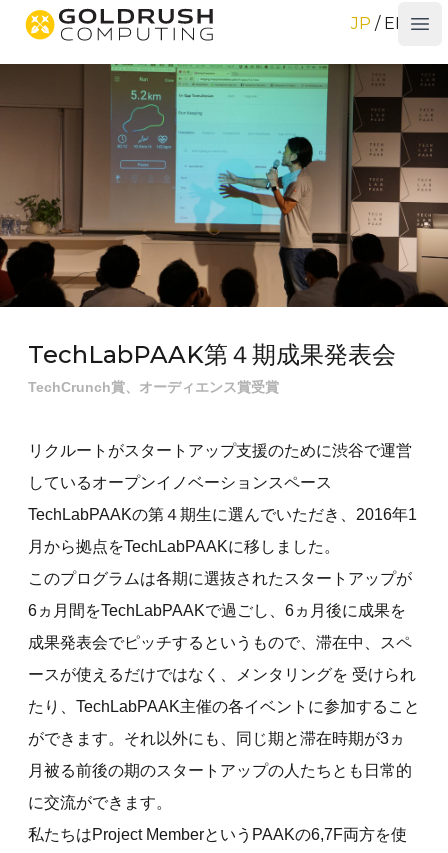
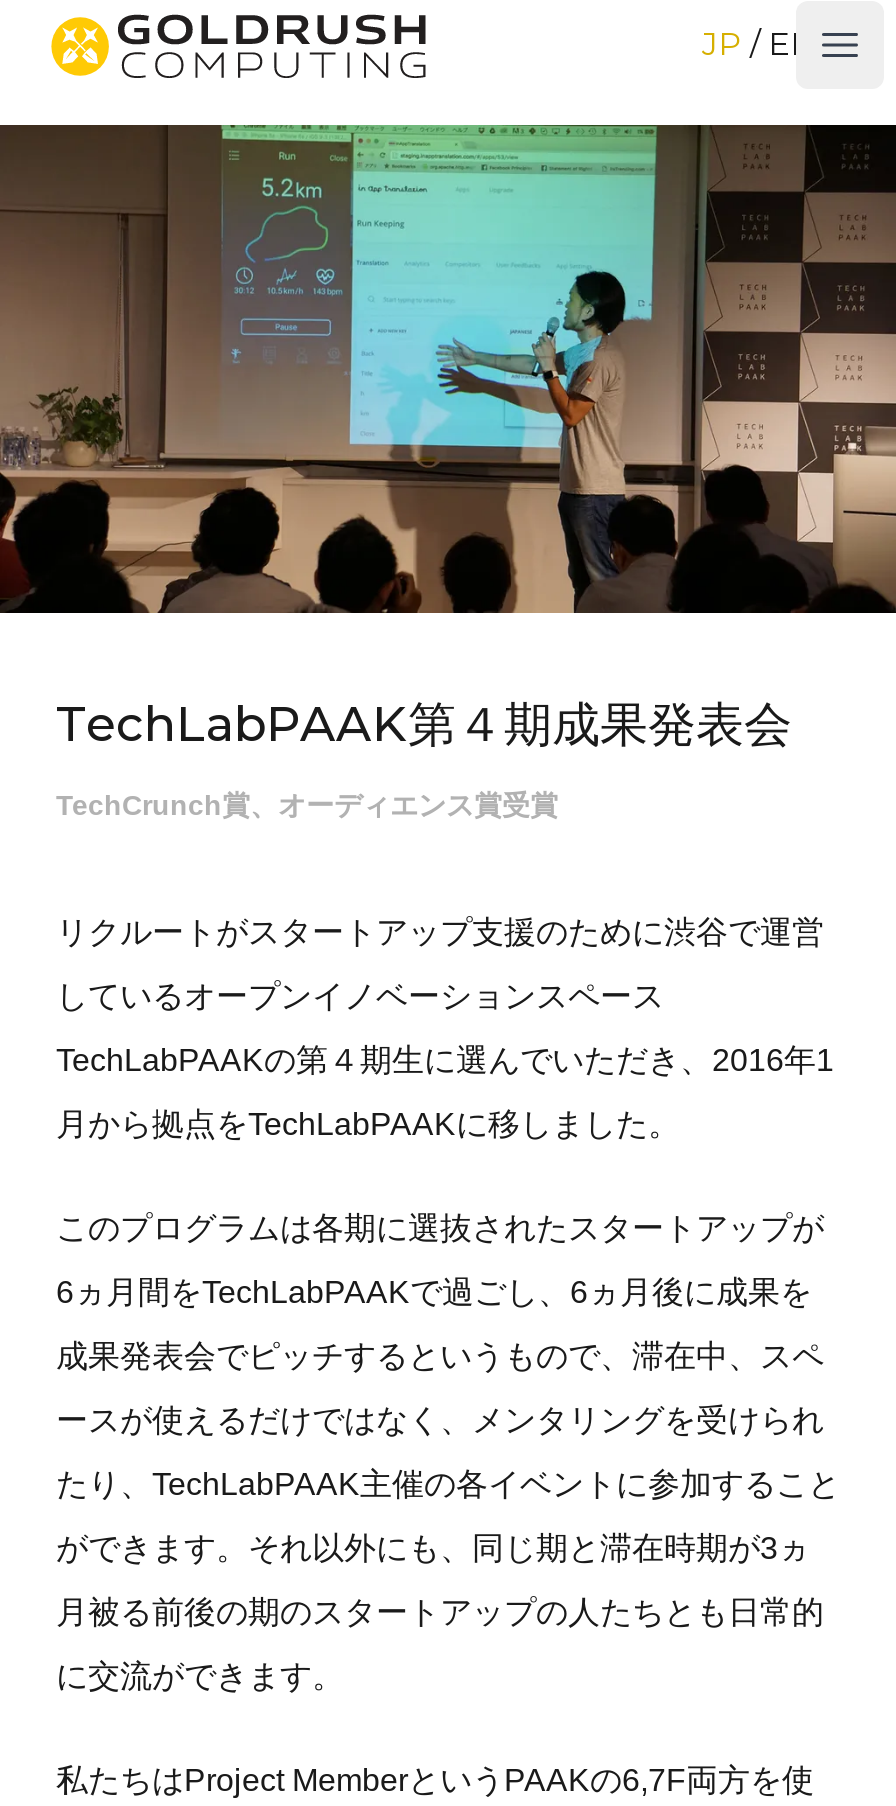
[28,666,416,683] ースが使えるだけではなく、メンタリングを 受けられ -> [56,1402,824,1436] ースが使えるだけではなく、メンタリングを受けられ

